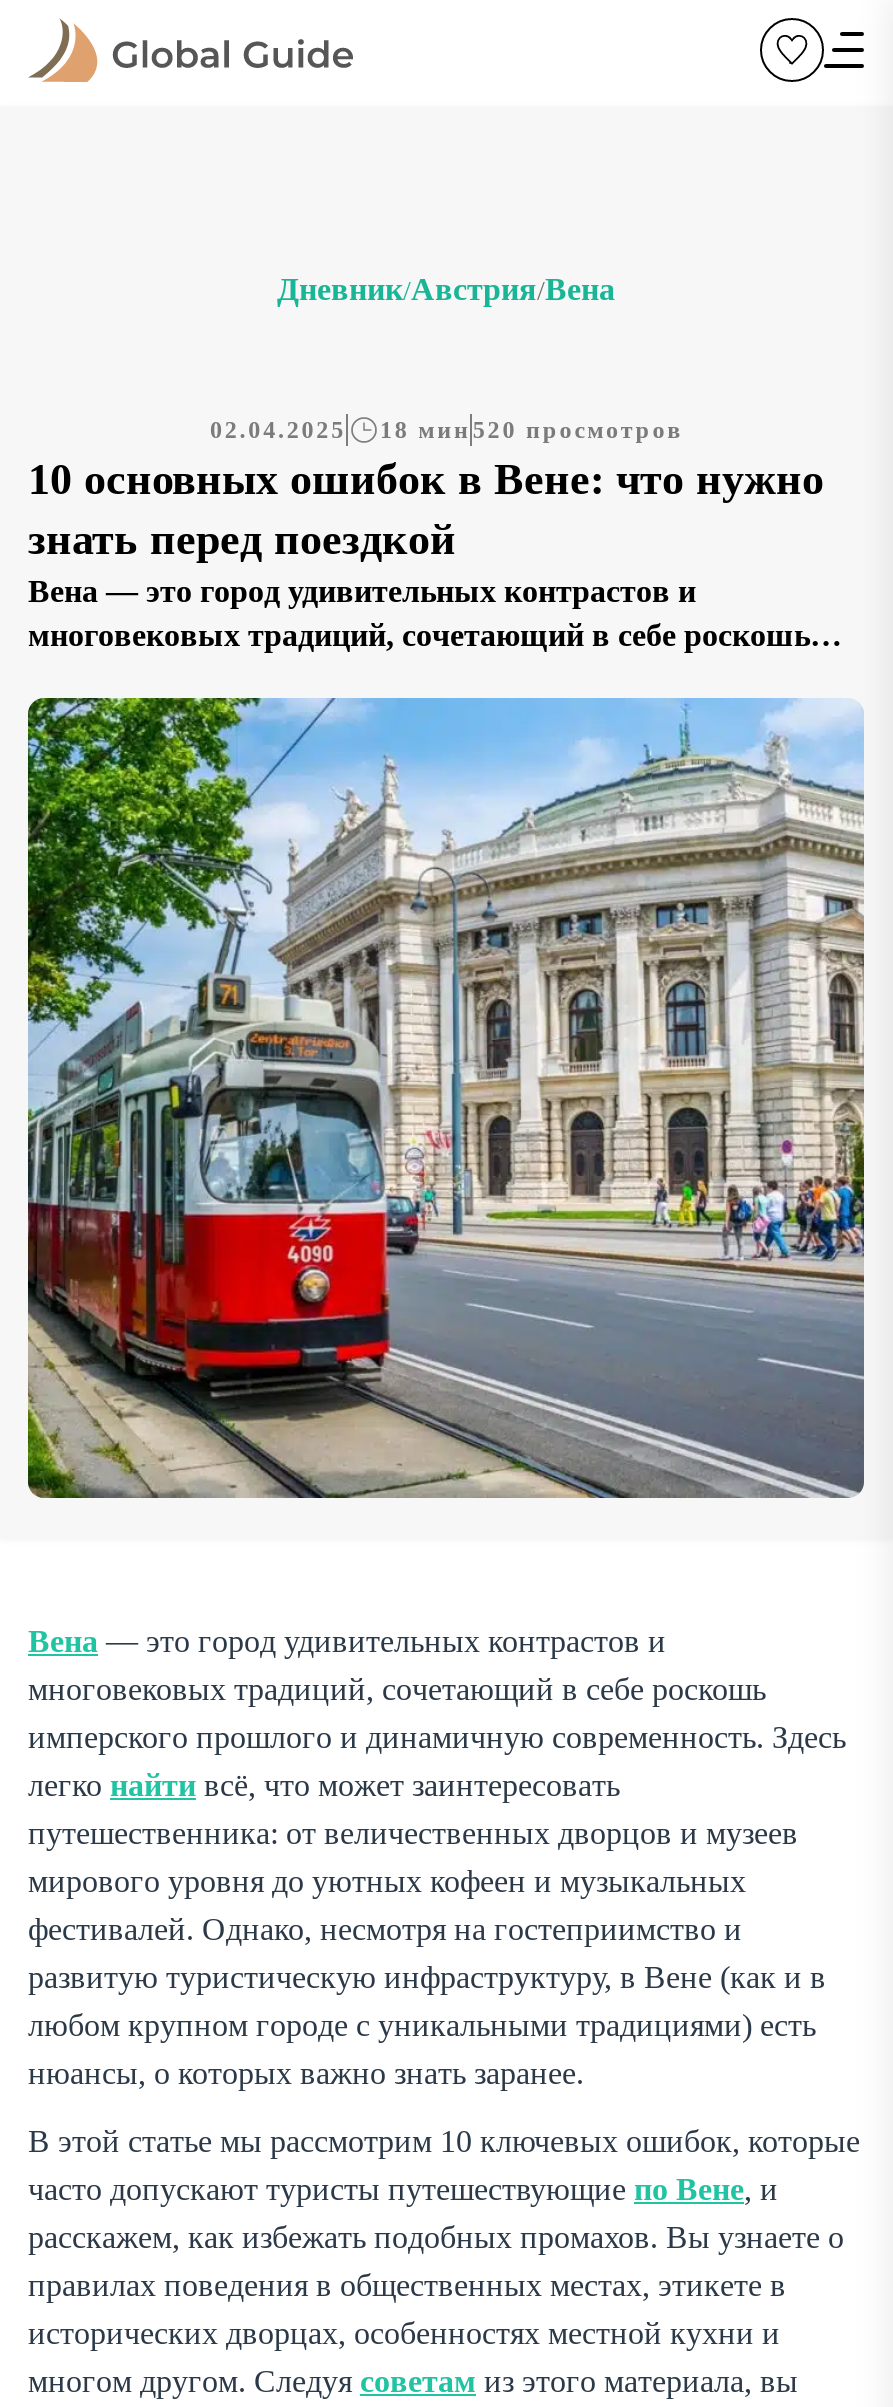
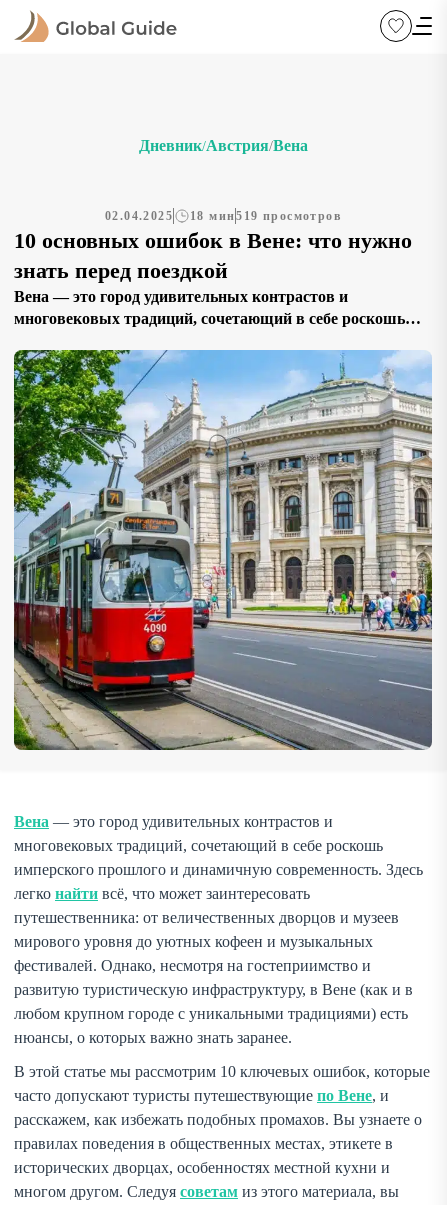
[380,416,682,444] 18 мин520 просмотров -> [190,209,341,223] 18 мин519 просмотров

